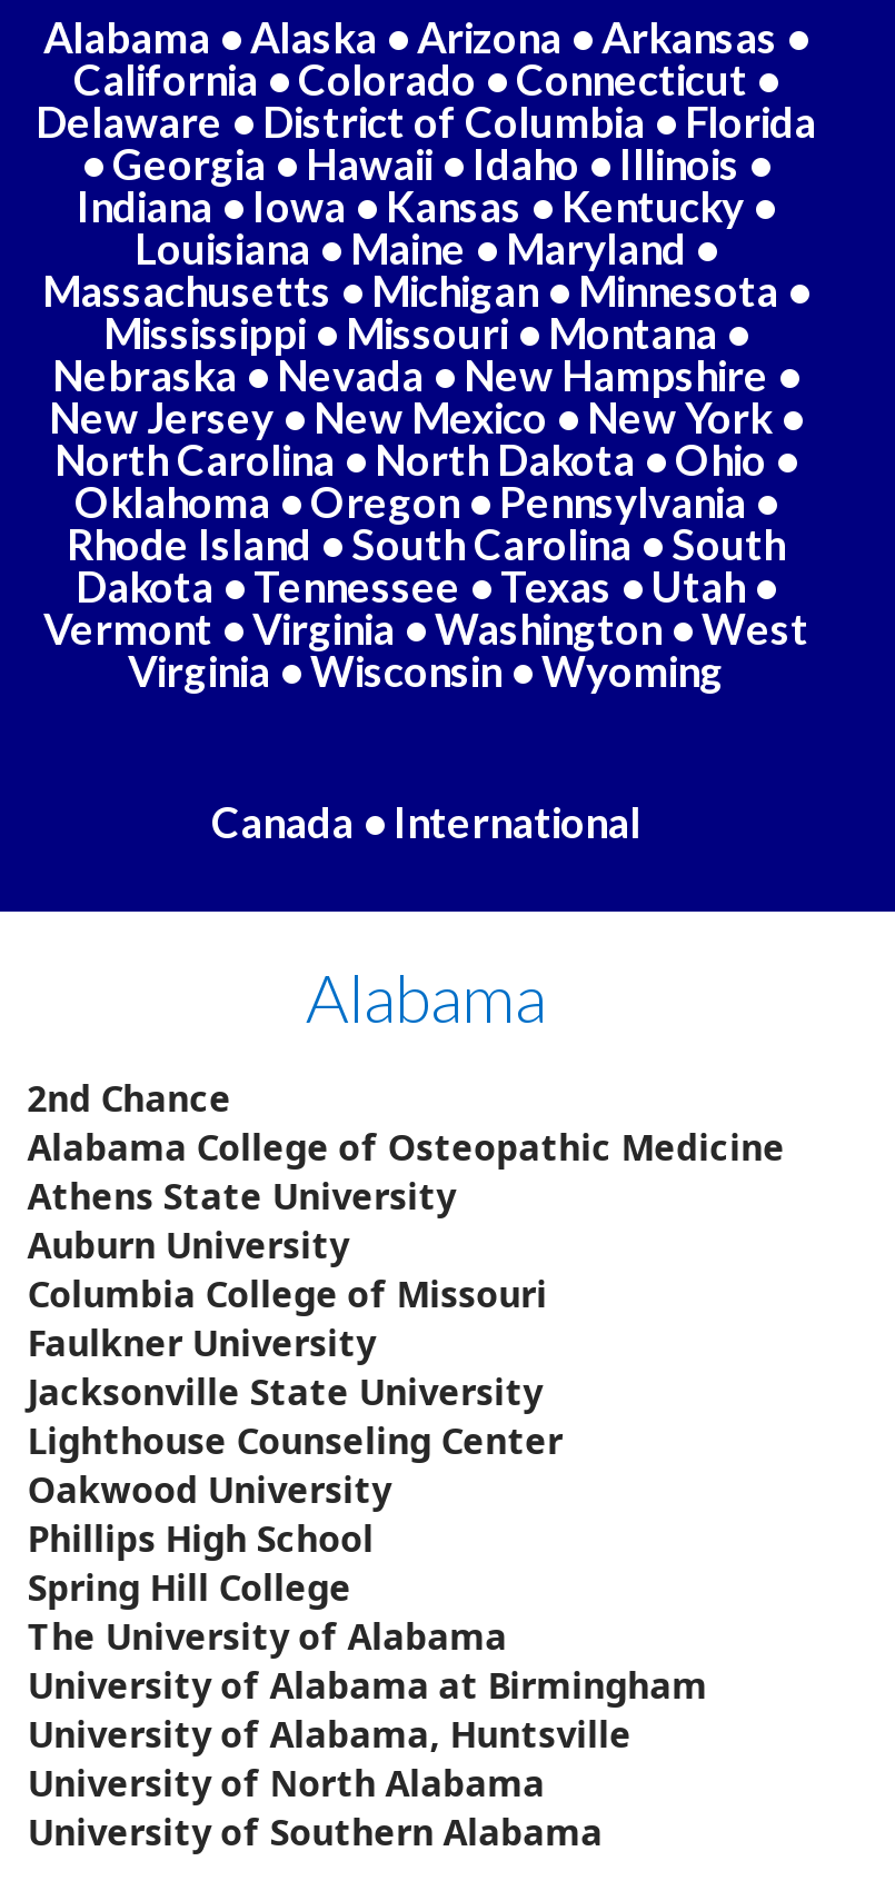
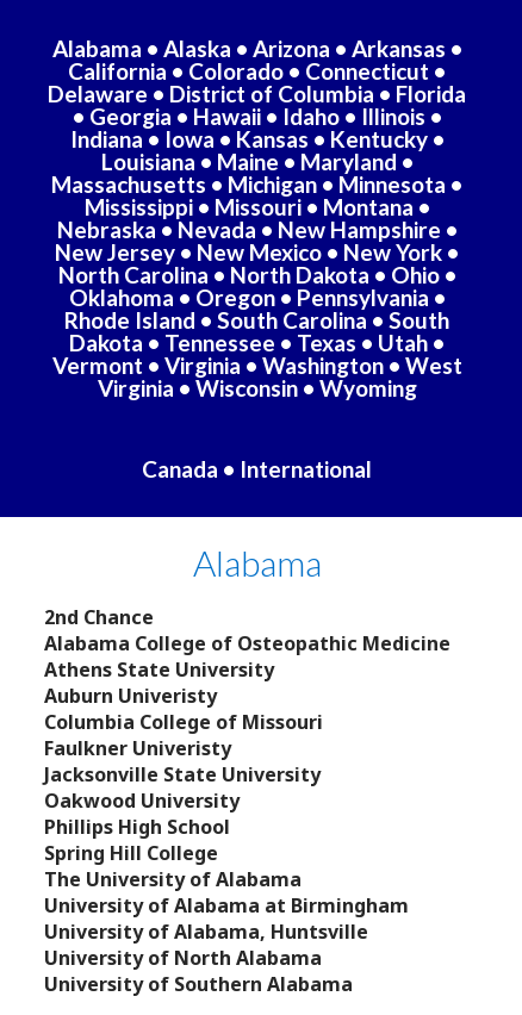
[27,1221,350,1270] Auburn University -> [44,683,217,709] Auburn Univeristy
[27,1319,376,1368] Faulkner University -> [44,735,231,761] Faulkner Univeristy
[27,1417,563,1466] Lighthouse Counseling Center -> none

